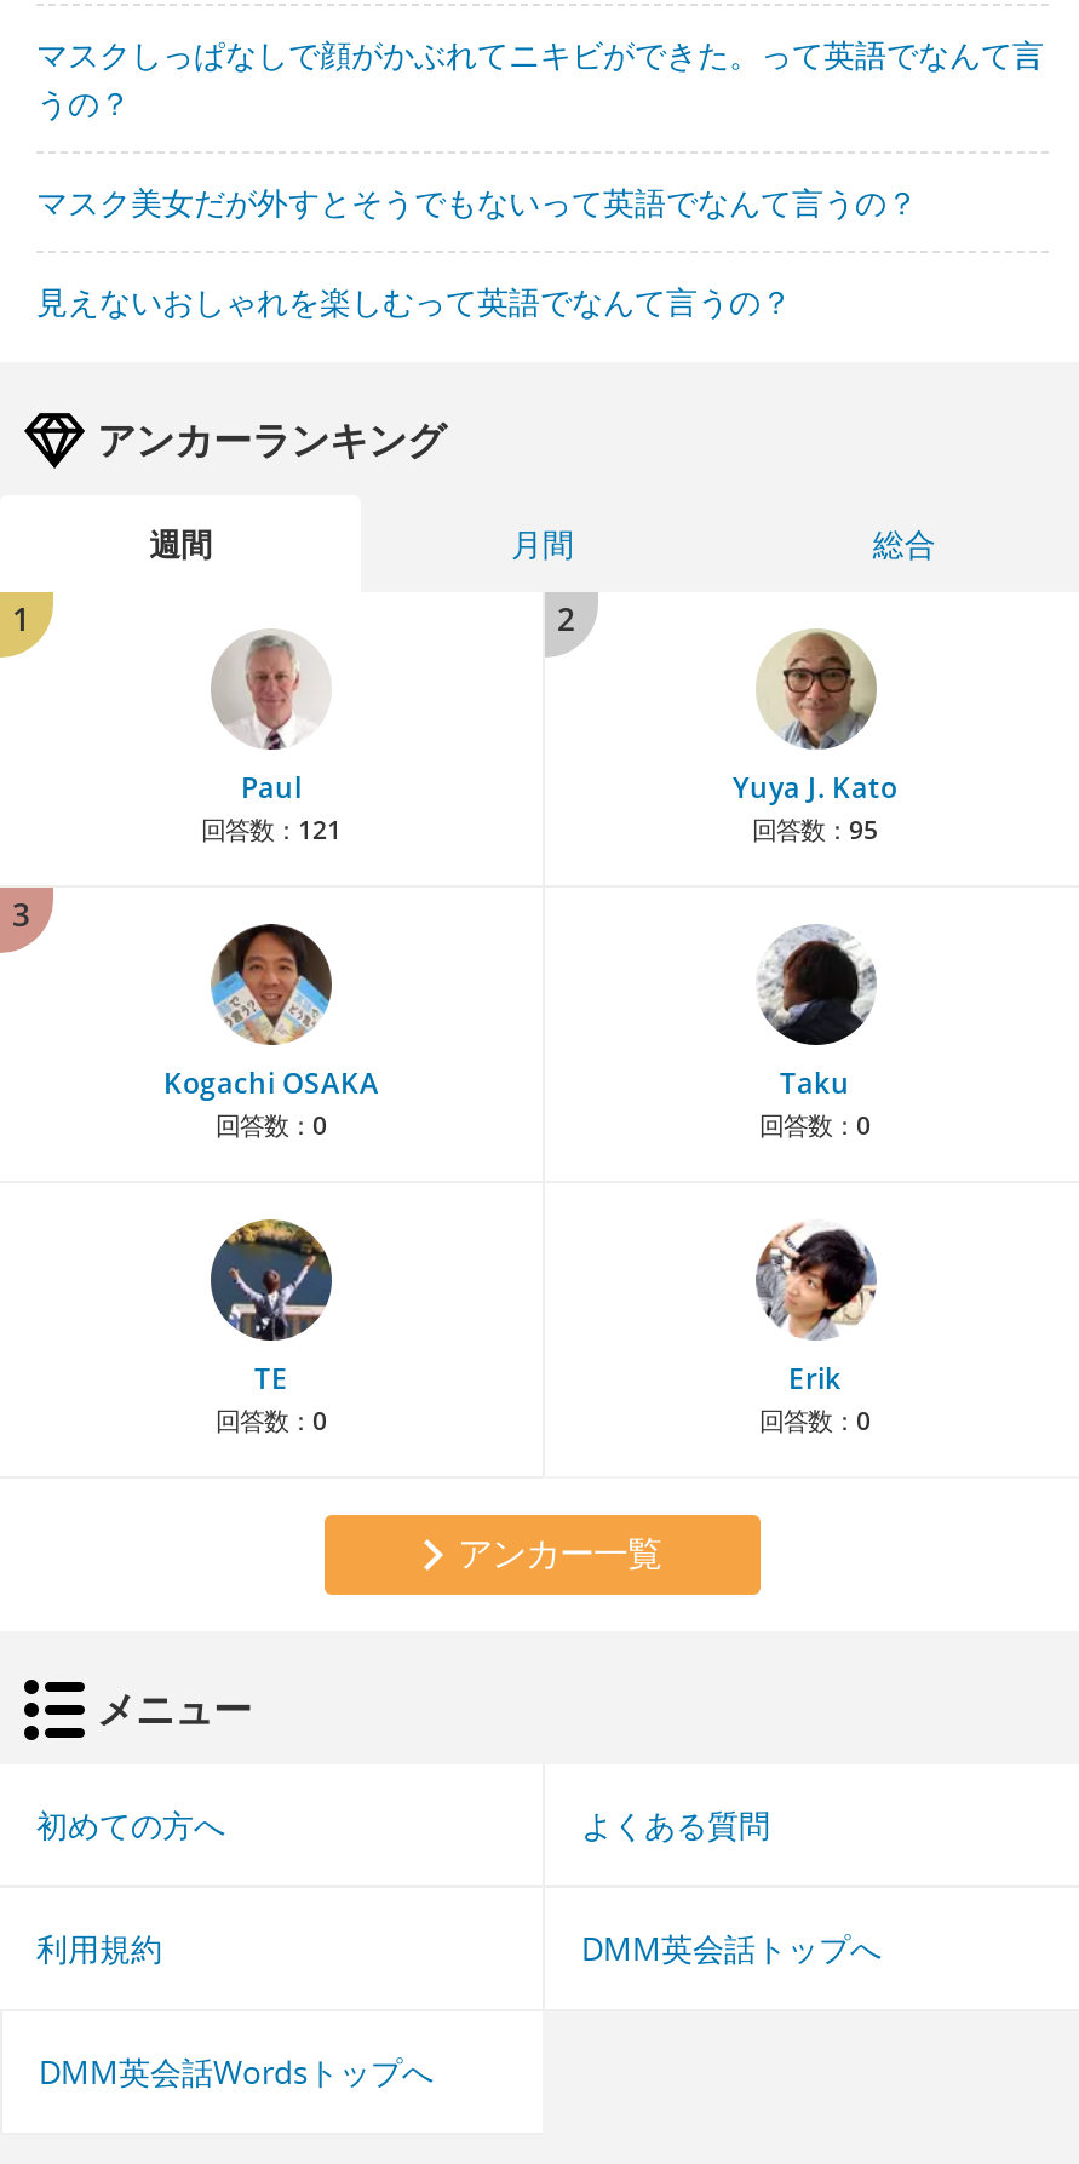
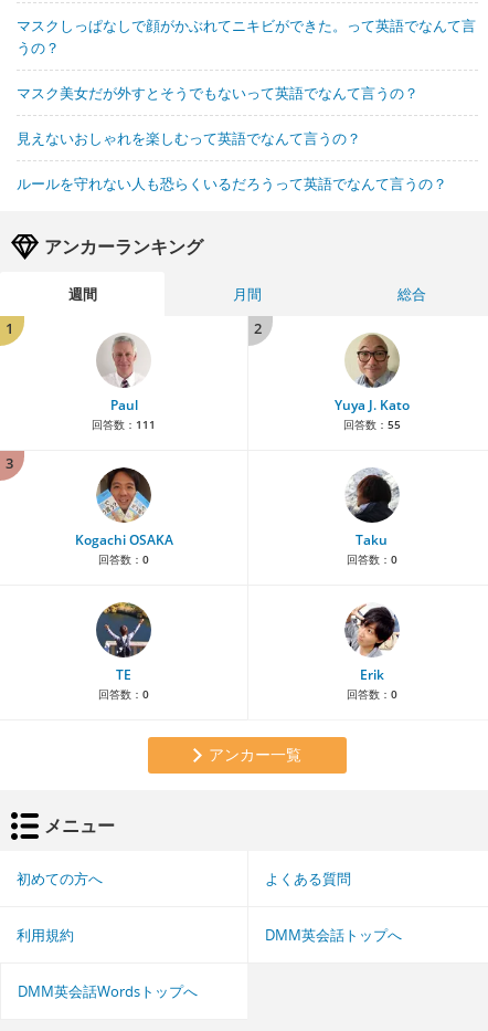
none -> [17,174,447,194] ルールを守れない人も恐らくいるだろうって英語でなんて言うの？
[201,814,342,847] 回答数：121 -> [92,417,156,433] 回答数：111
[752,814,878,847] 回答数：95 -> [343,417,400,433] 回答数：55

